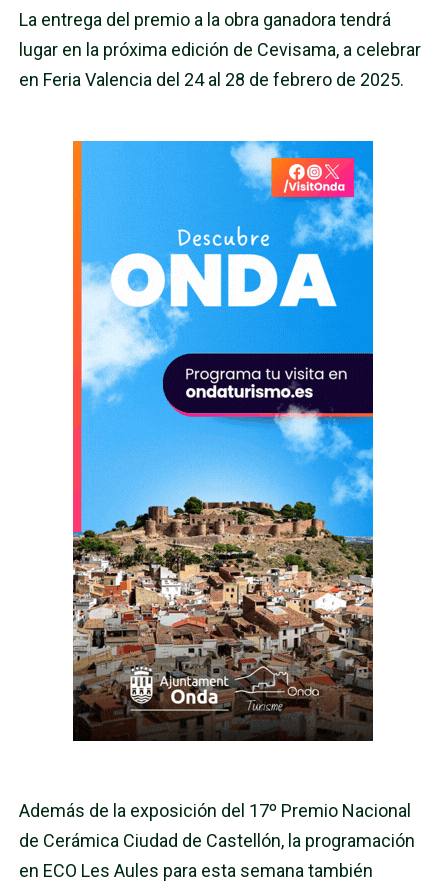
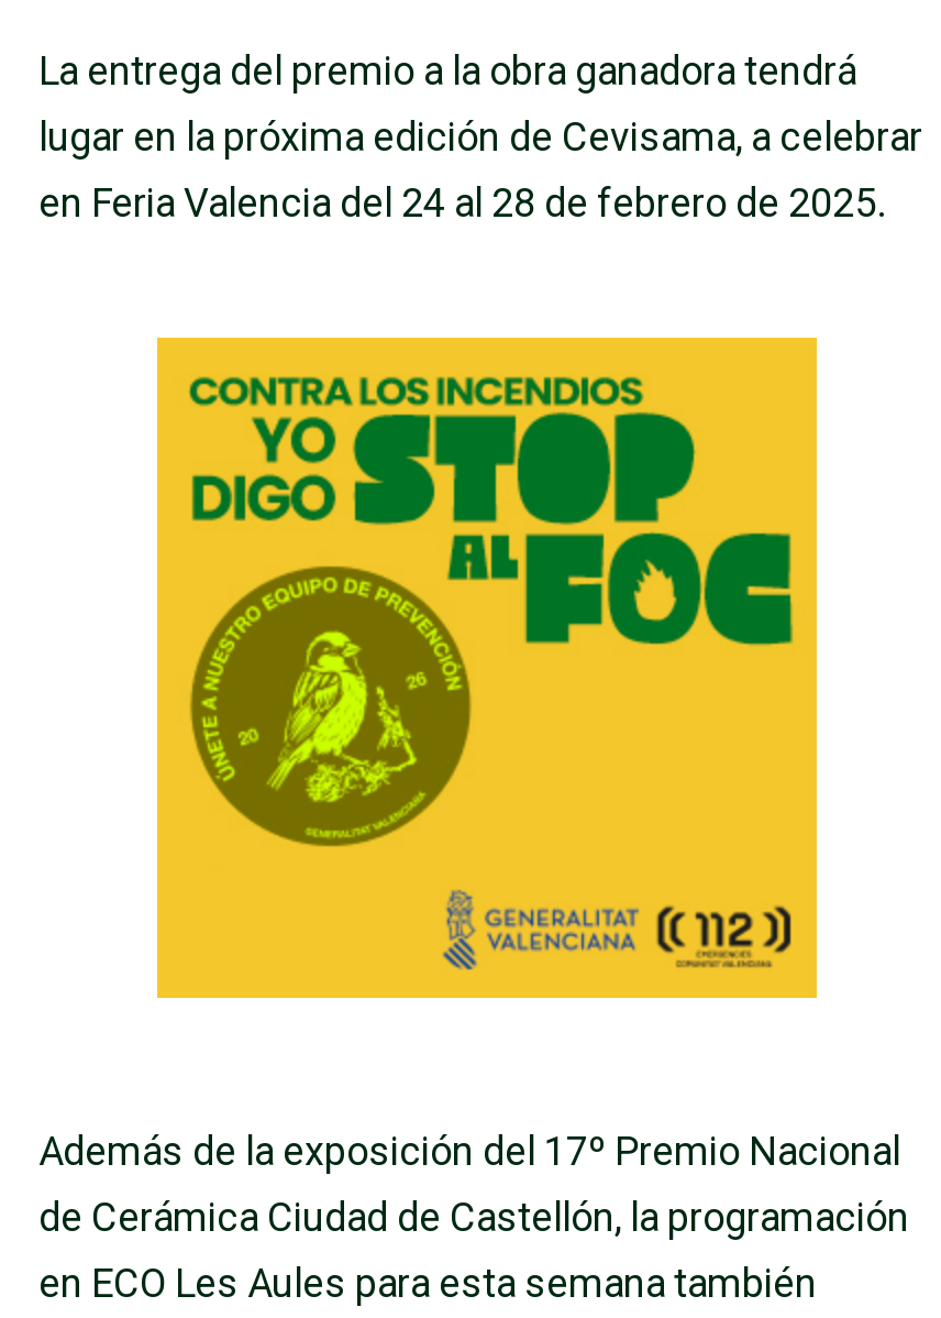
[72,140,374,742] [image] -> [155,334,819,999] [image]

